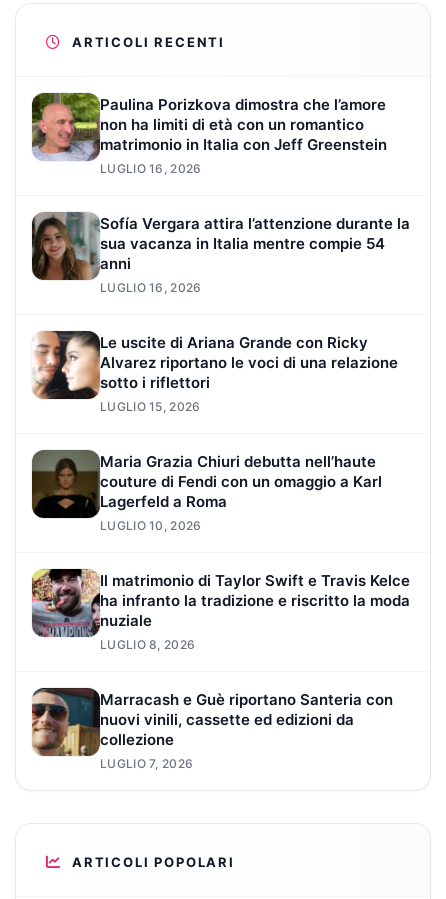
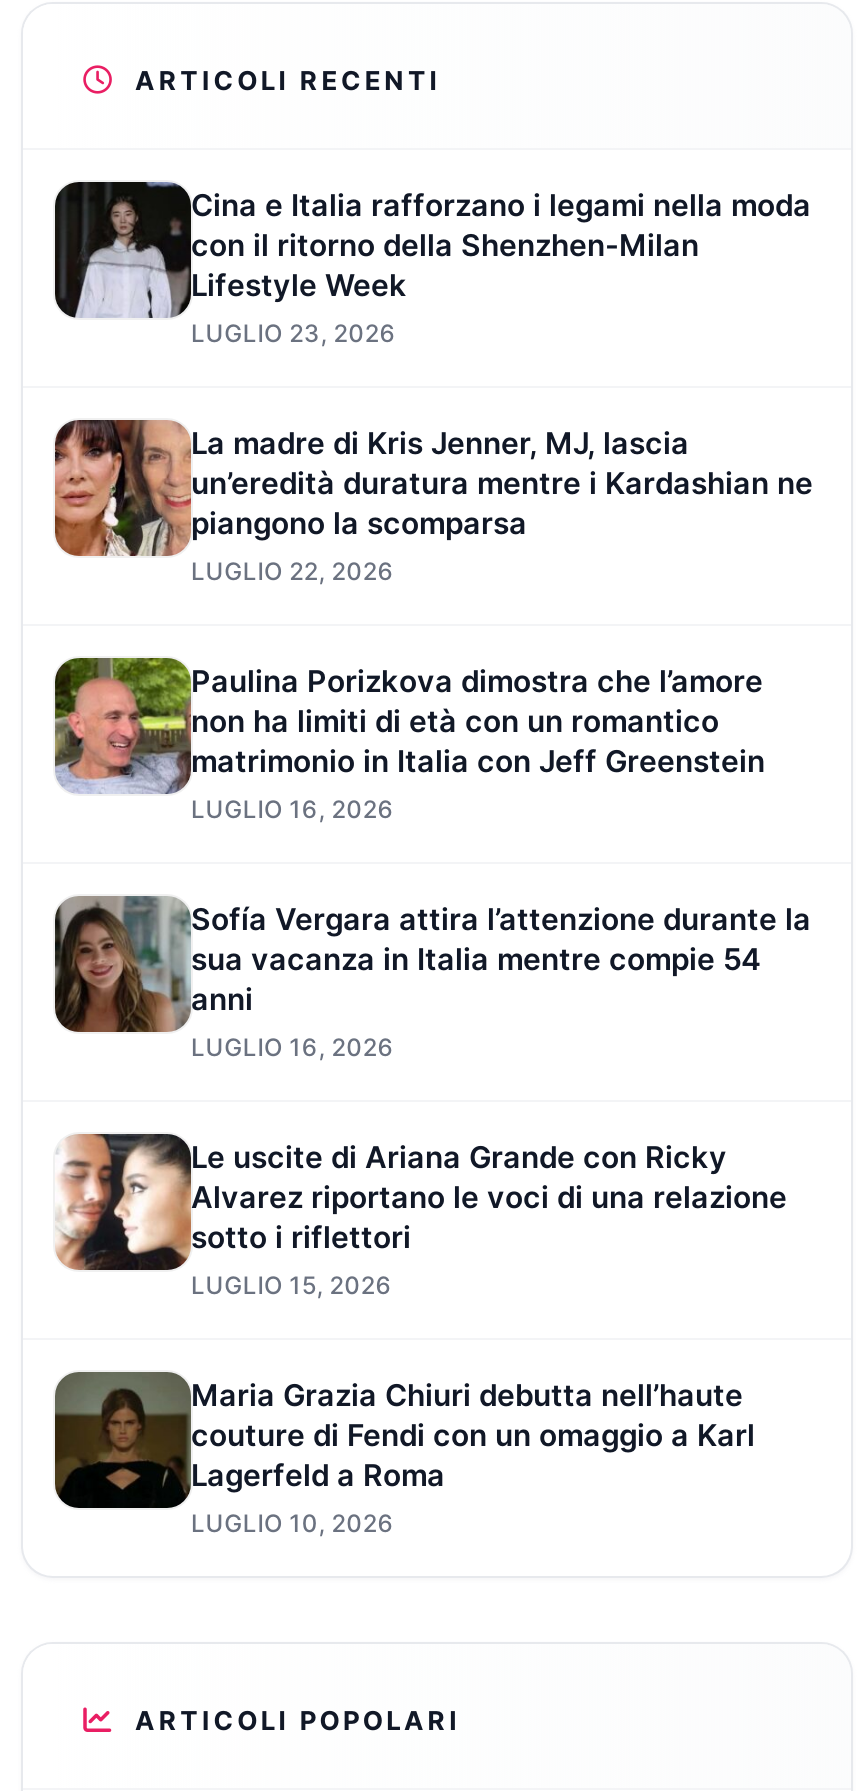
none -> [53,180,813,586] [image] | Cina e Italia rafforzano i legami nella moda | con il ritorno della Shenzhen-Milan | Lifestyle Week | LUGLIO 23, 2026 | La madre di Kris Jenner, MJ, lascia | un’eredità duratura mentre i Kardashian ne | piangono la scomparsa | LUGLIO 22, 2026
none -> [53,420,163,556] [image]
moved [30,91,410,533] -> [51,654,811,1538]: [image] | Paulina Porizkova dimostra che l’amore | non ha limiti di età con un romantico | ... | Lagerfeld a Roma | LUGLIO 10, 2026
[31,568,410,771] [image] | Il matrimonio di Taylor Swift e Travis Kelce | ha infranto la tradizione e riscritto la moda | nuziale | LUGLIO 8, 2026 | Marracash e Guè riportano Santeria con | nuovi vinili, cassette ed edizioni da | collezione | LUGLIO 7, 2026 -> none
[31,689,86,757] [image] -> none

